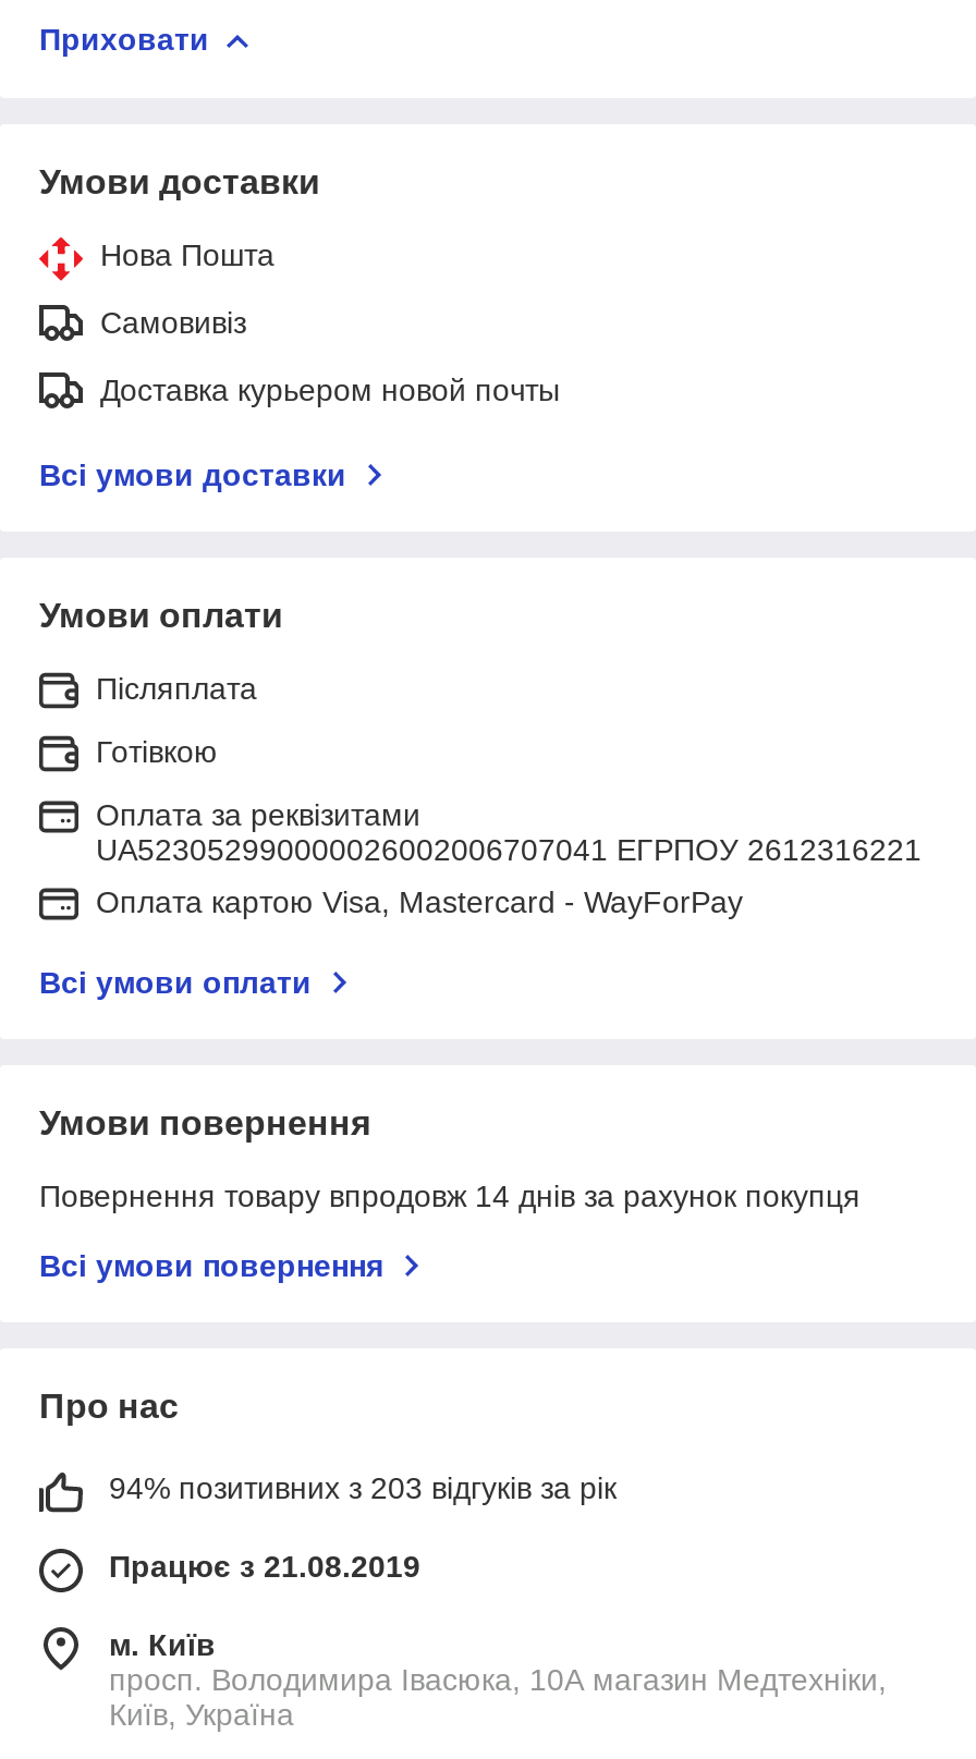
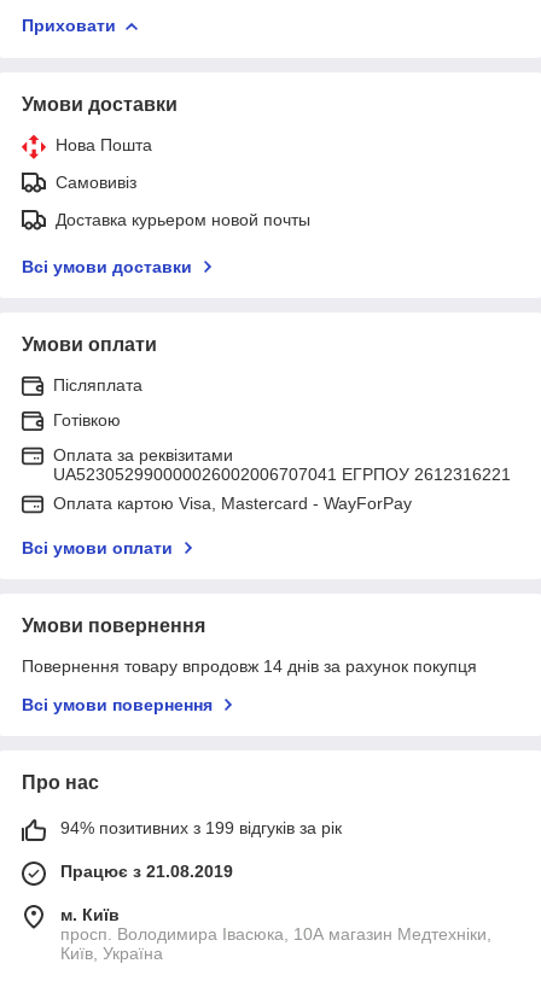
[109,1470,617,1505] 94% позитивних з 203 відгуків за рік -> [60,818,342,837] 94% позитивних з 199 відгуків за рік

